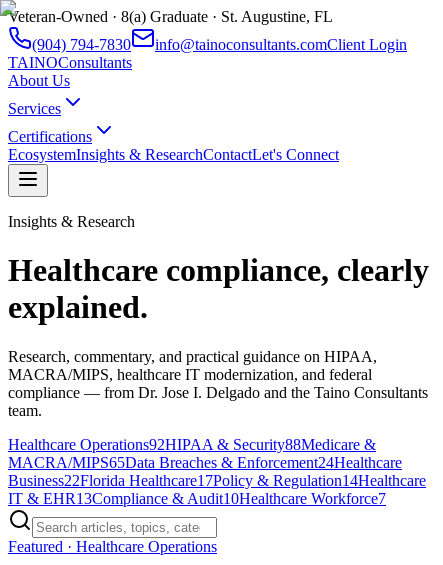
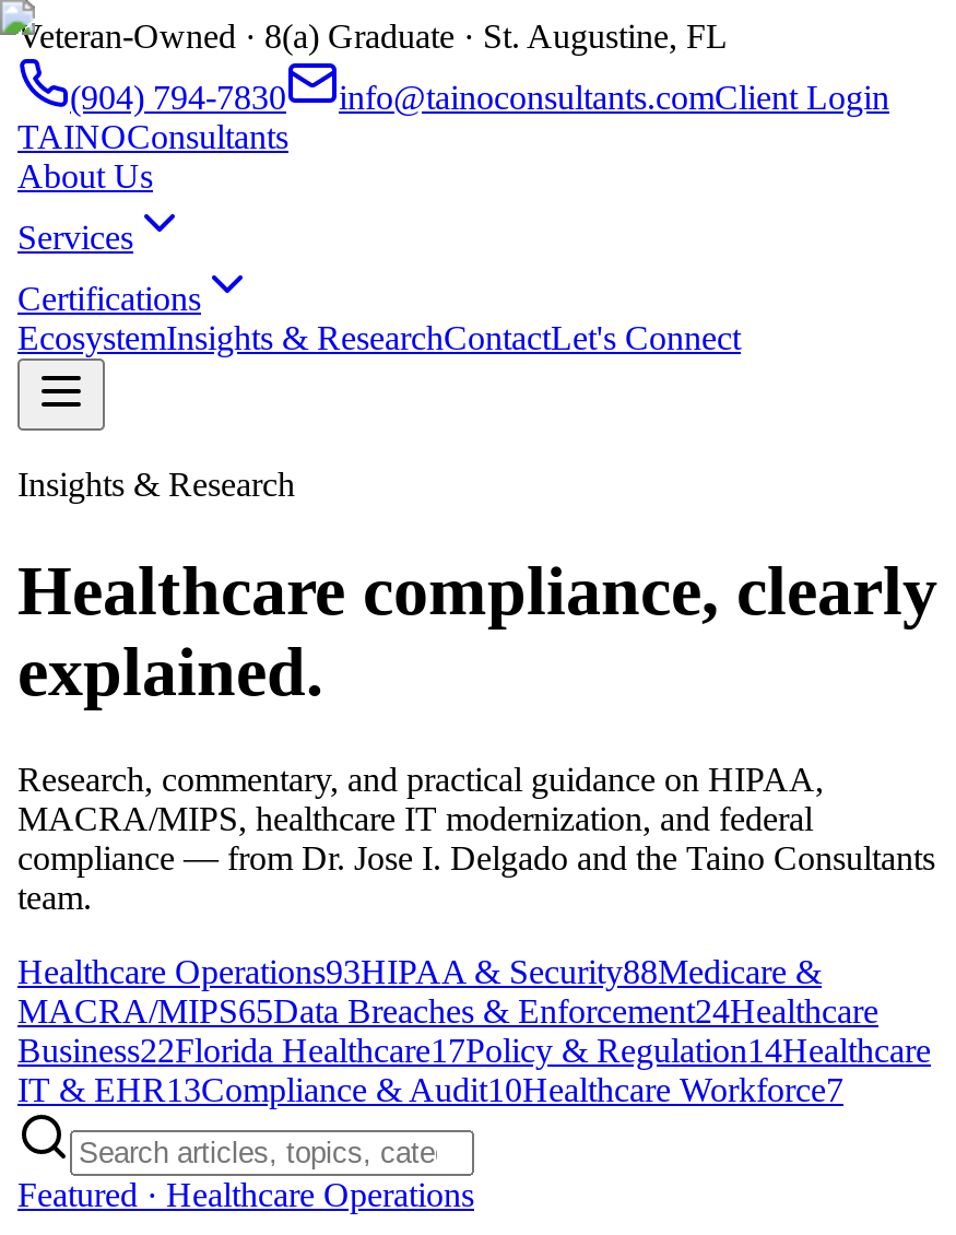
[8,436,376,453] Healthcare Operations92HIPAA & Security88Medicare & -> [17,953,822,990] Healthcare Operations93HIPAA & Security88Medicare &

